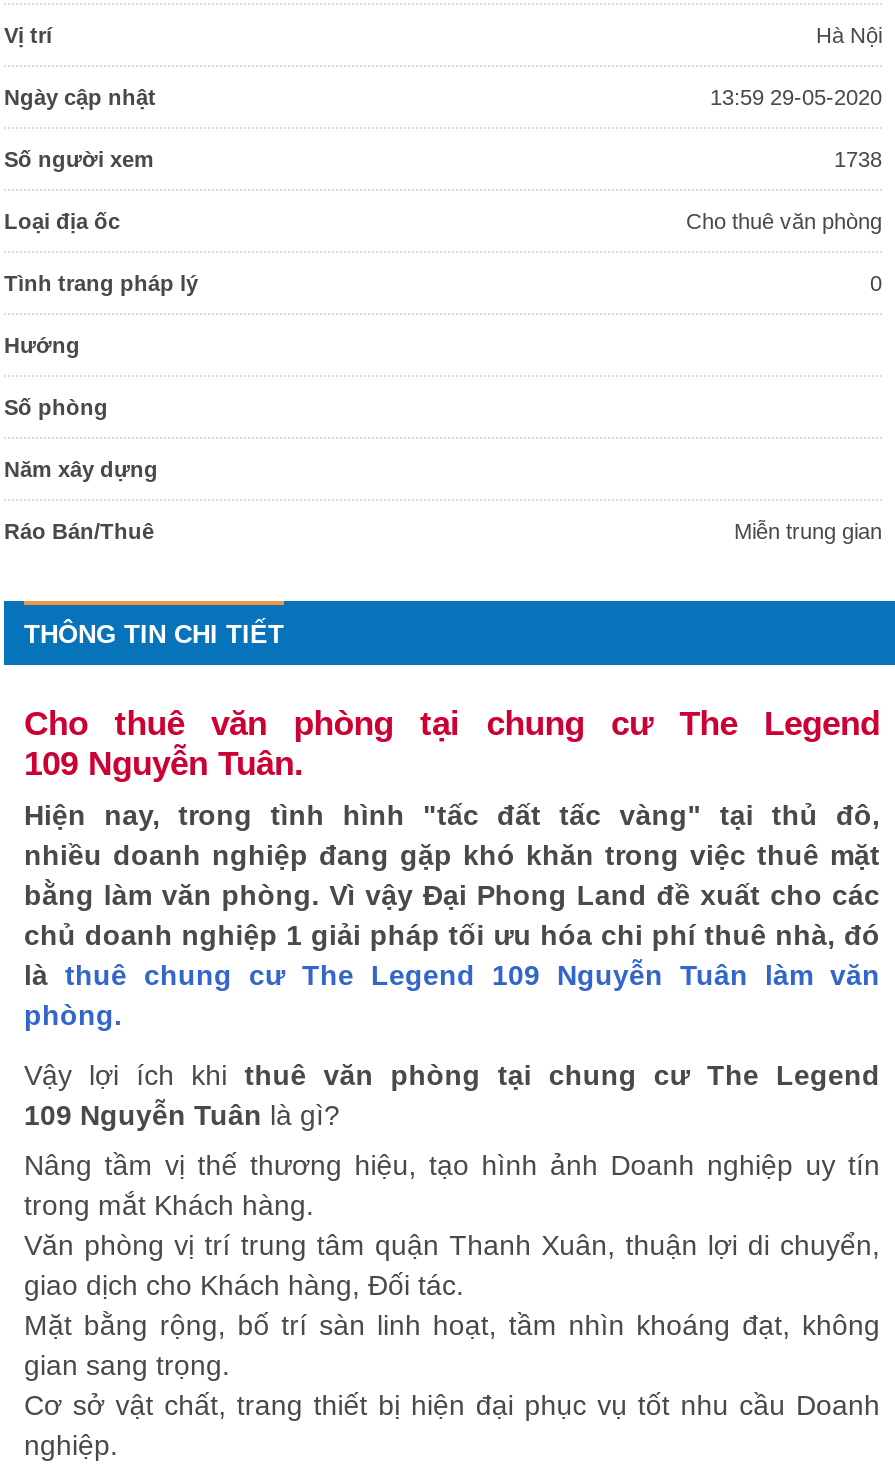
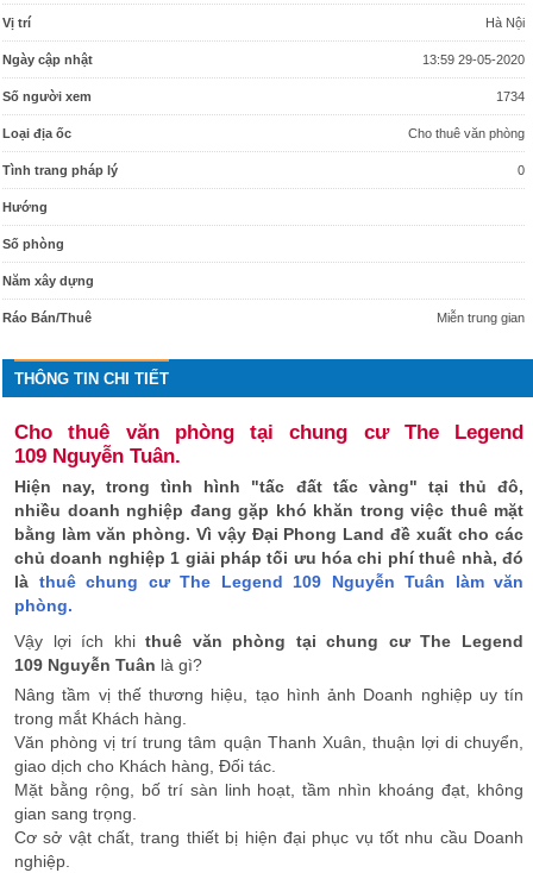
[834,147,882,171] 1738 -> [496,89,525,103] 1734

